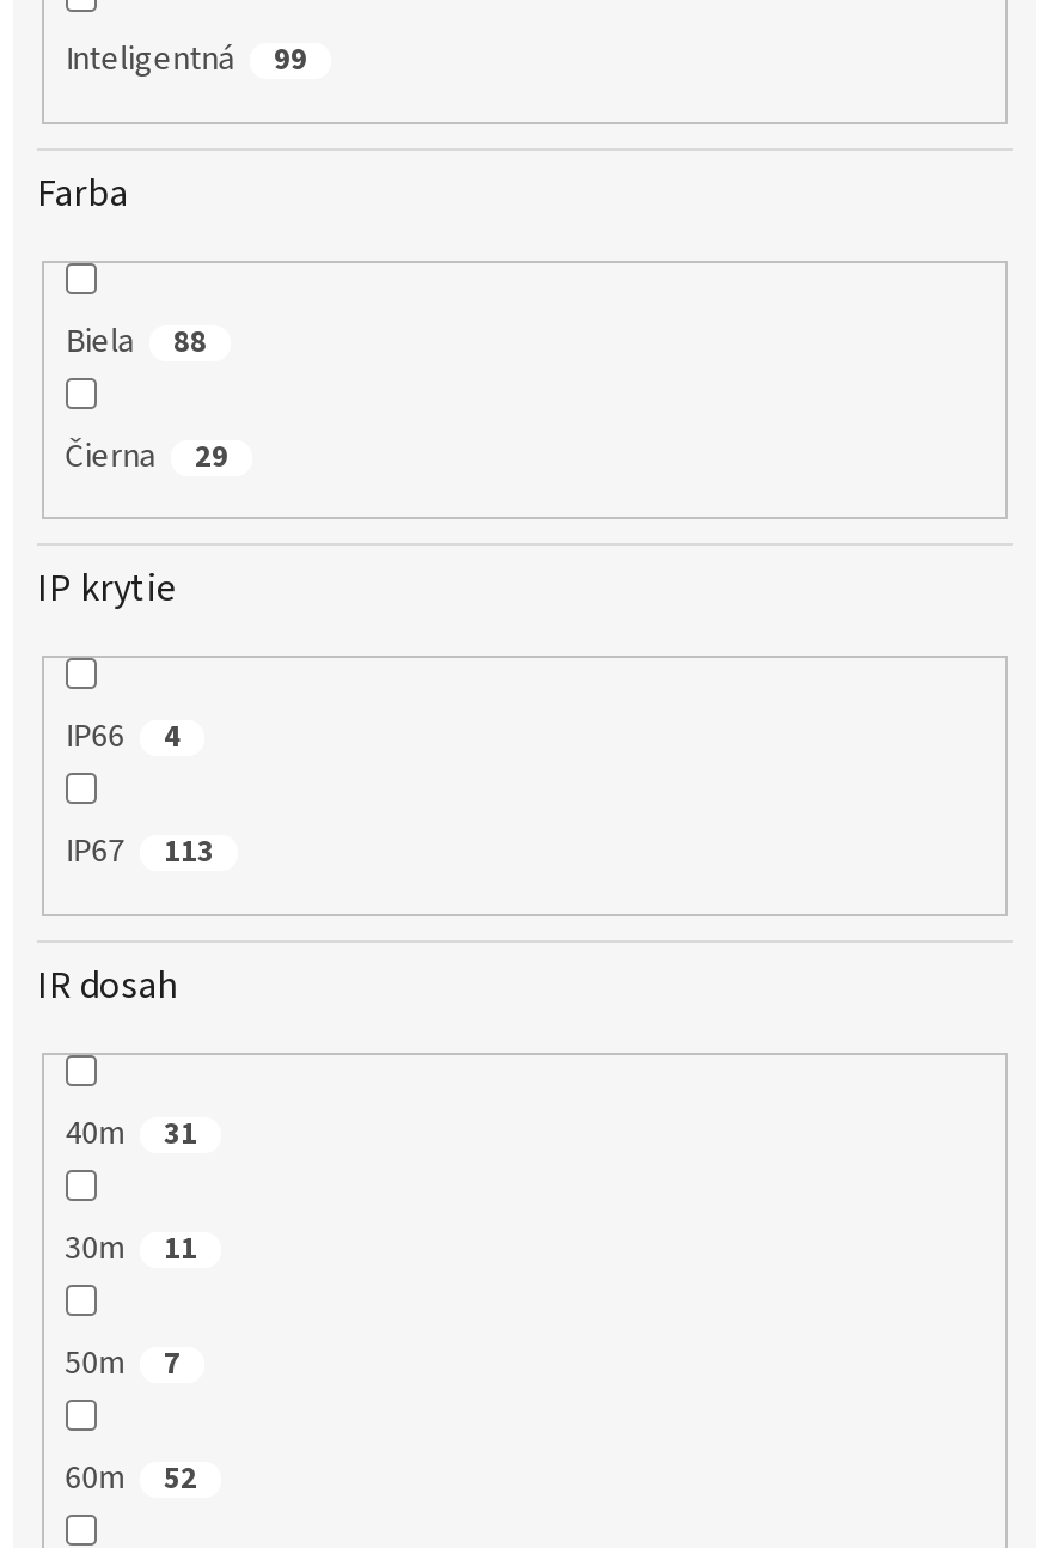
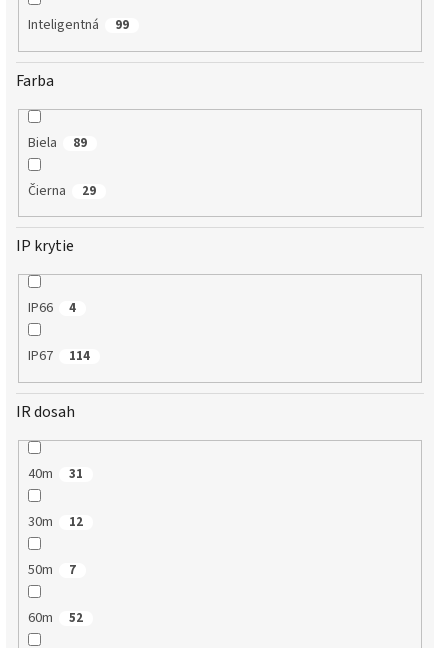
[65,318,207,366] Biela 88 -> [28,133,87,153] Biela 89
[65,828,214,876] IP67 113 -> [28,346,90,366] IP67 114
[65,1224,197,1272] 30m 11 -> [28,512,83,532] 30m 12

